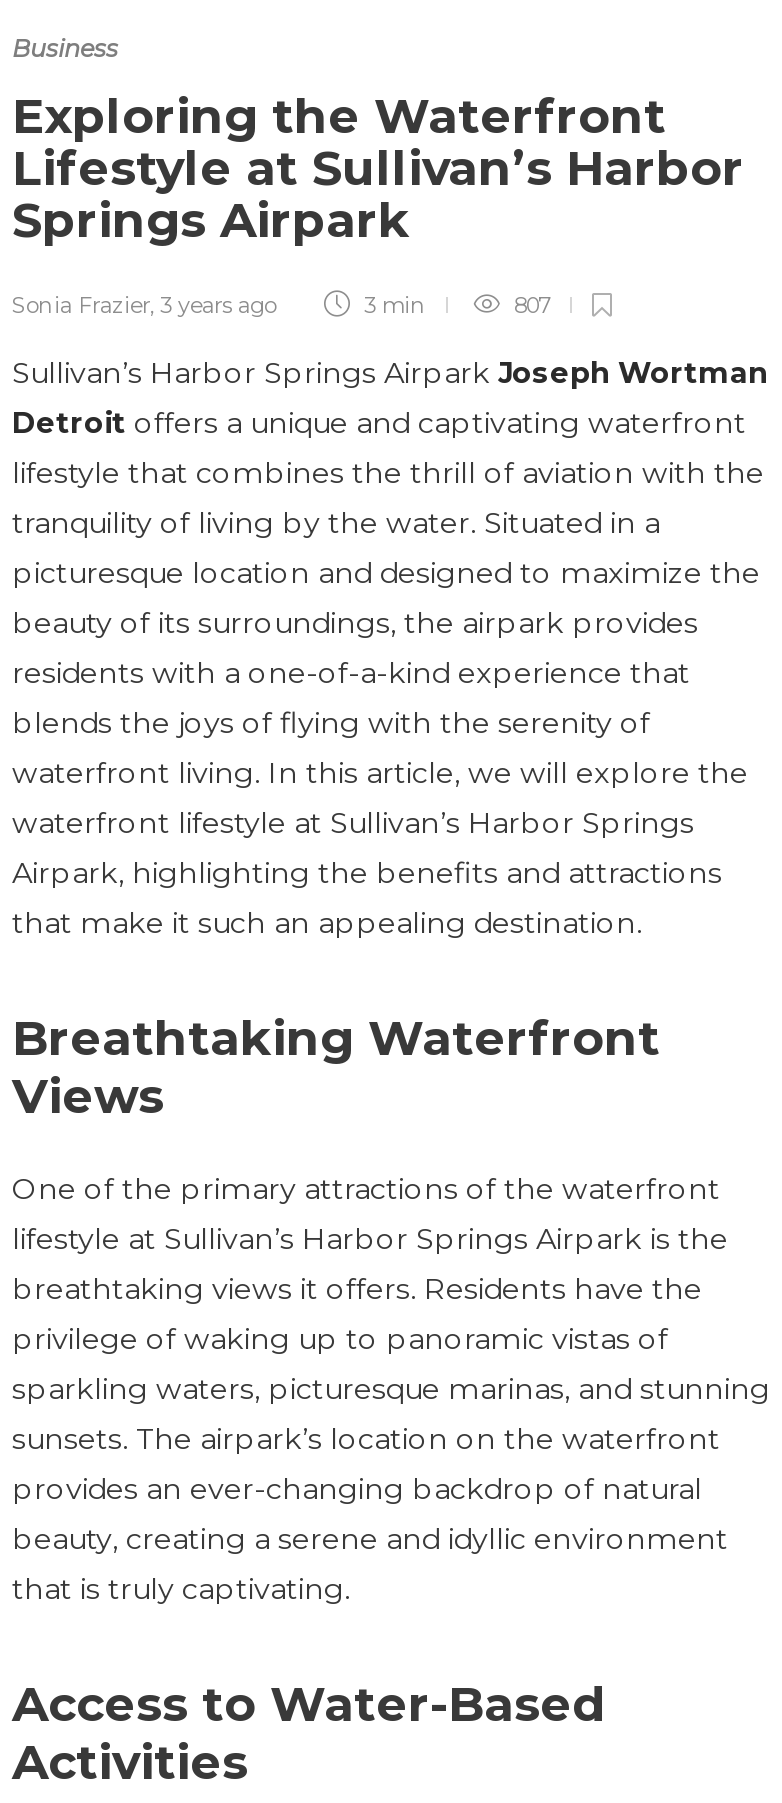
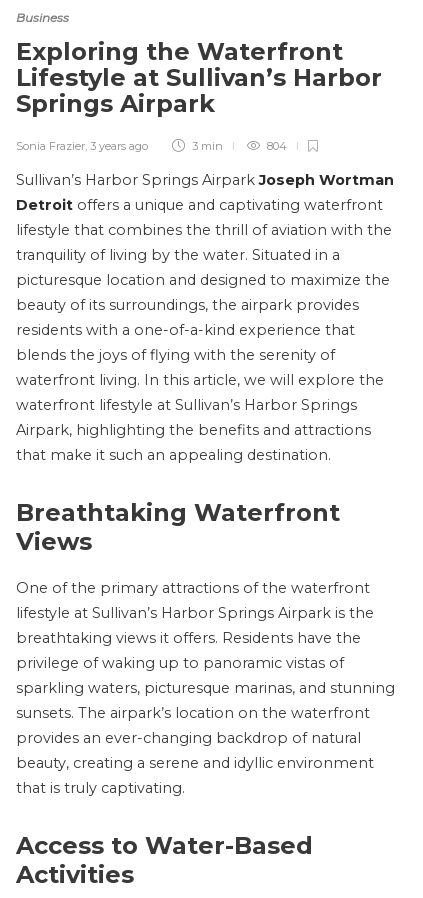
[508,292,550,320] 807 -> [264,139,287,153] 804

